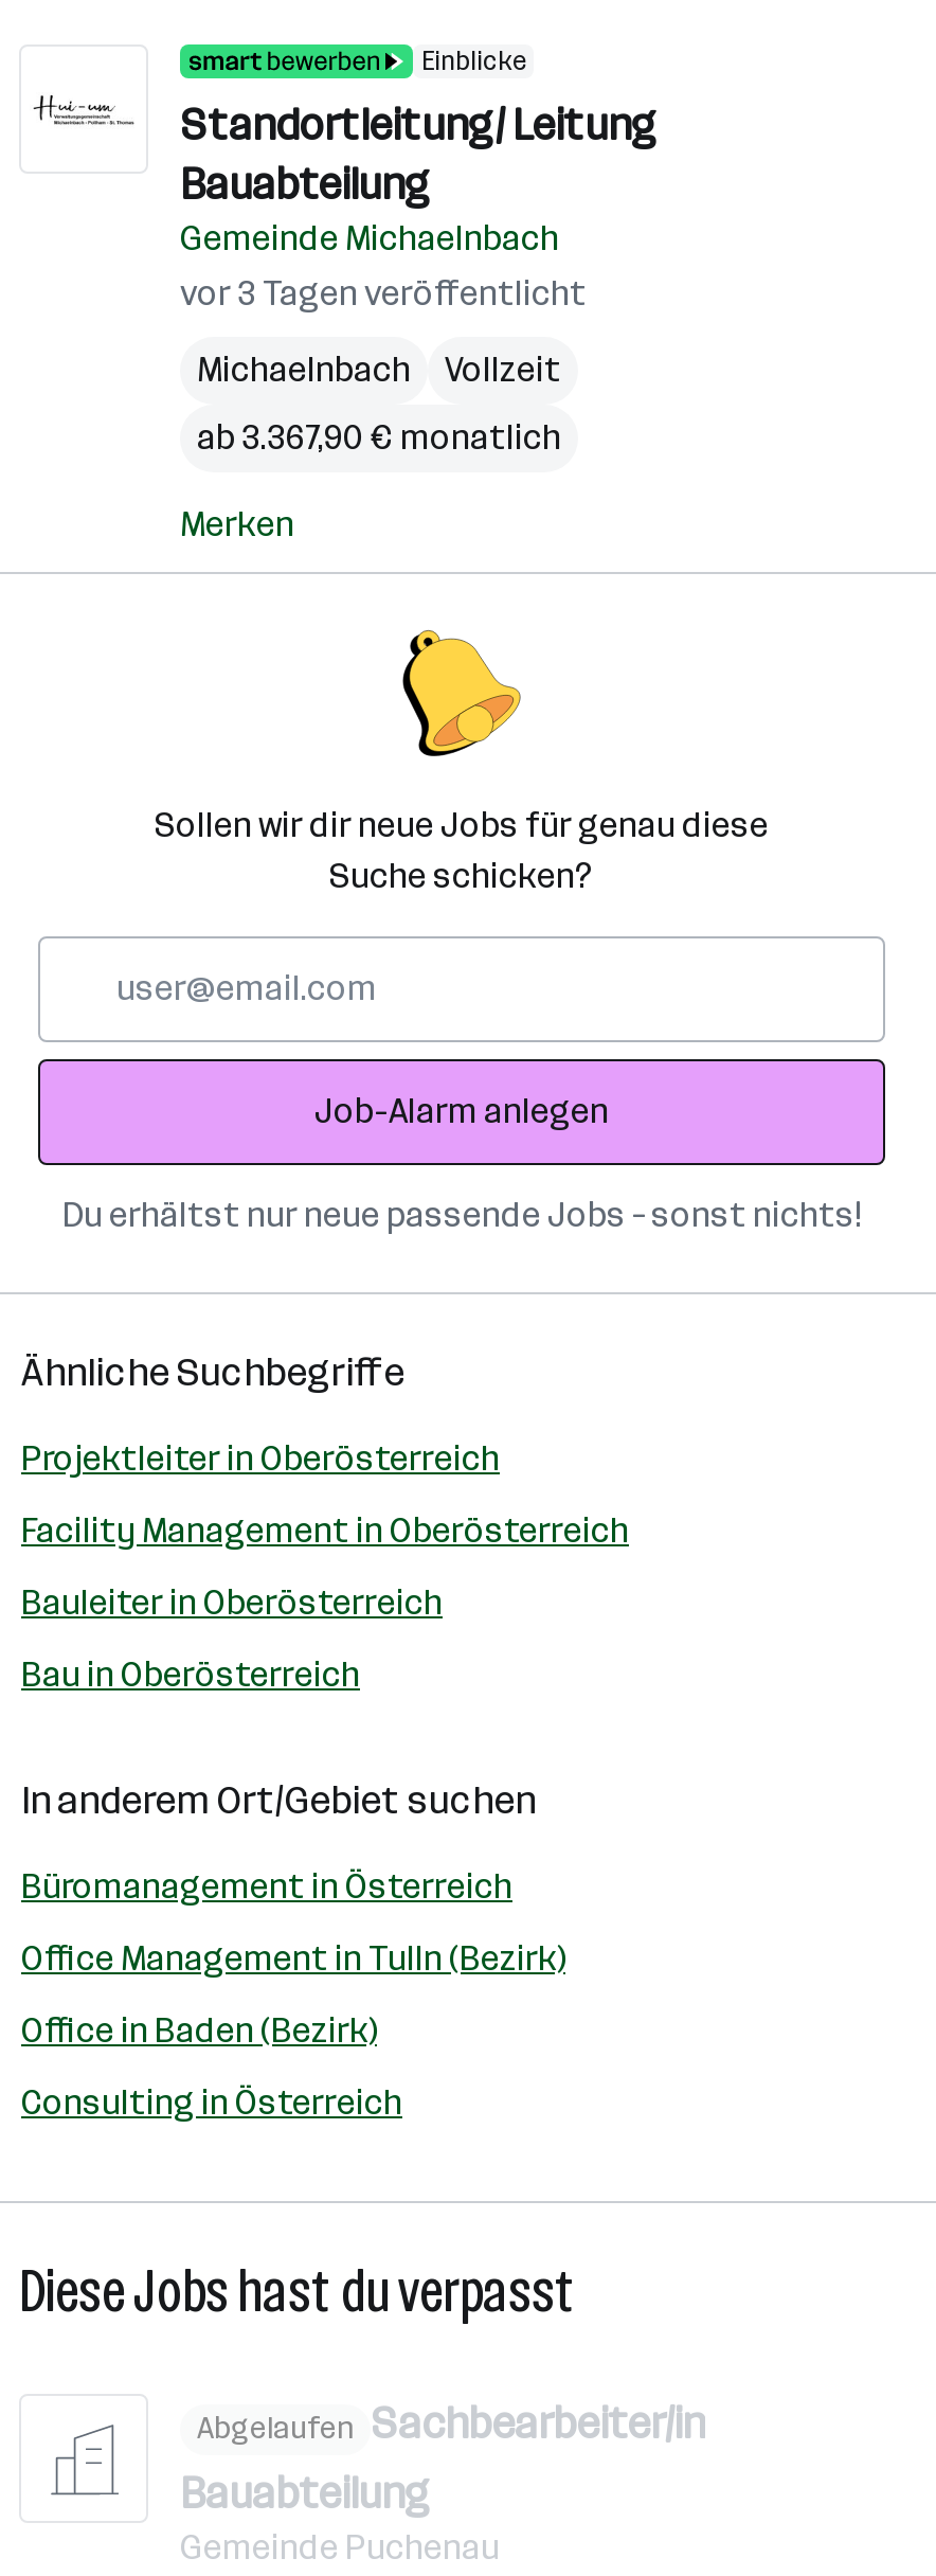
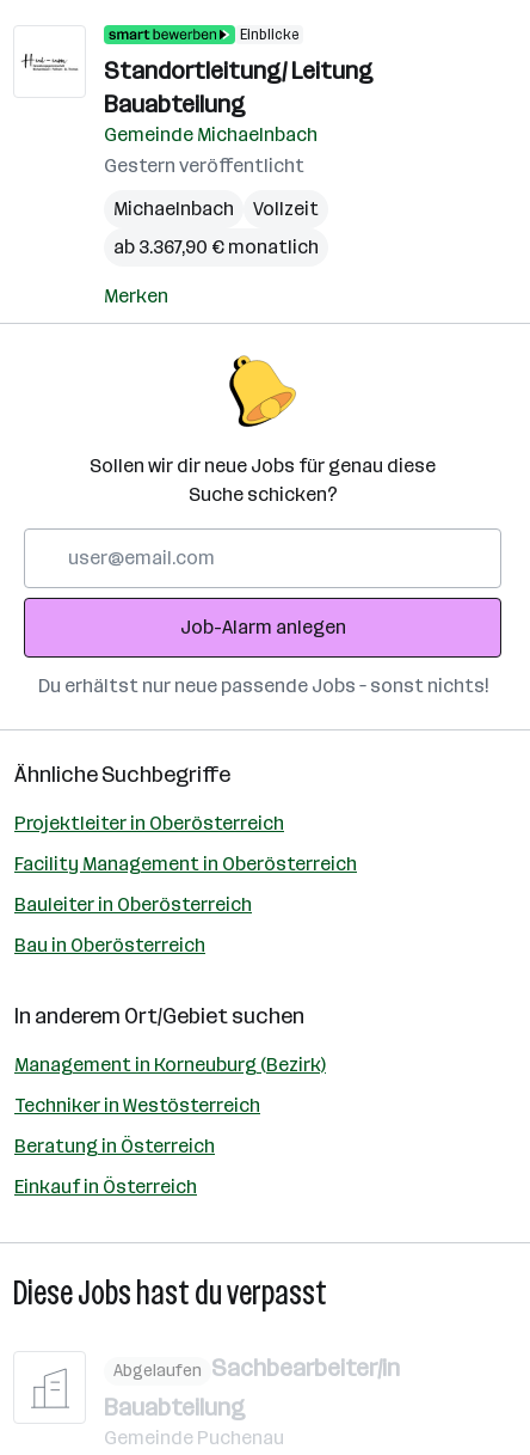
[180,273,587,314] vor 3 Tagen veröffentlicht -> [104,154,304,177] Gestern veröffentlicht
[21,1866,512,1907] Büromanagement in Österreich -> [14,1053,326,1076] Management in Korneuburg (Bezirk)
[21,1938,565,1979] Office Management in Tulln (Bezirk) -> [14,1094,260,1117] Techniker in Westösterreich
[21,2010,377,2051] Office in Baden (Bezirk) -> [14,1135,215,1157] Beratung in Österreich
[21,2082,402,2123] Consulting in Österreich -> [14,1175,197,1198] Einkauf in Österreich

